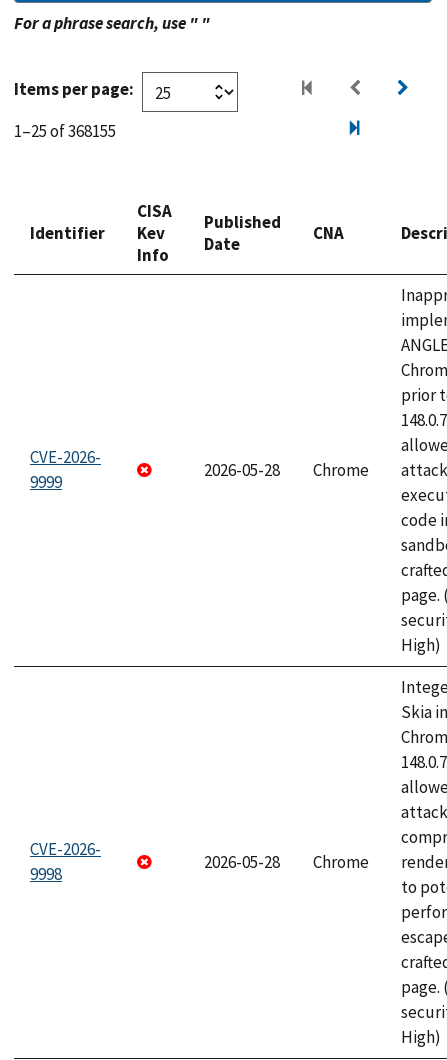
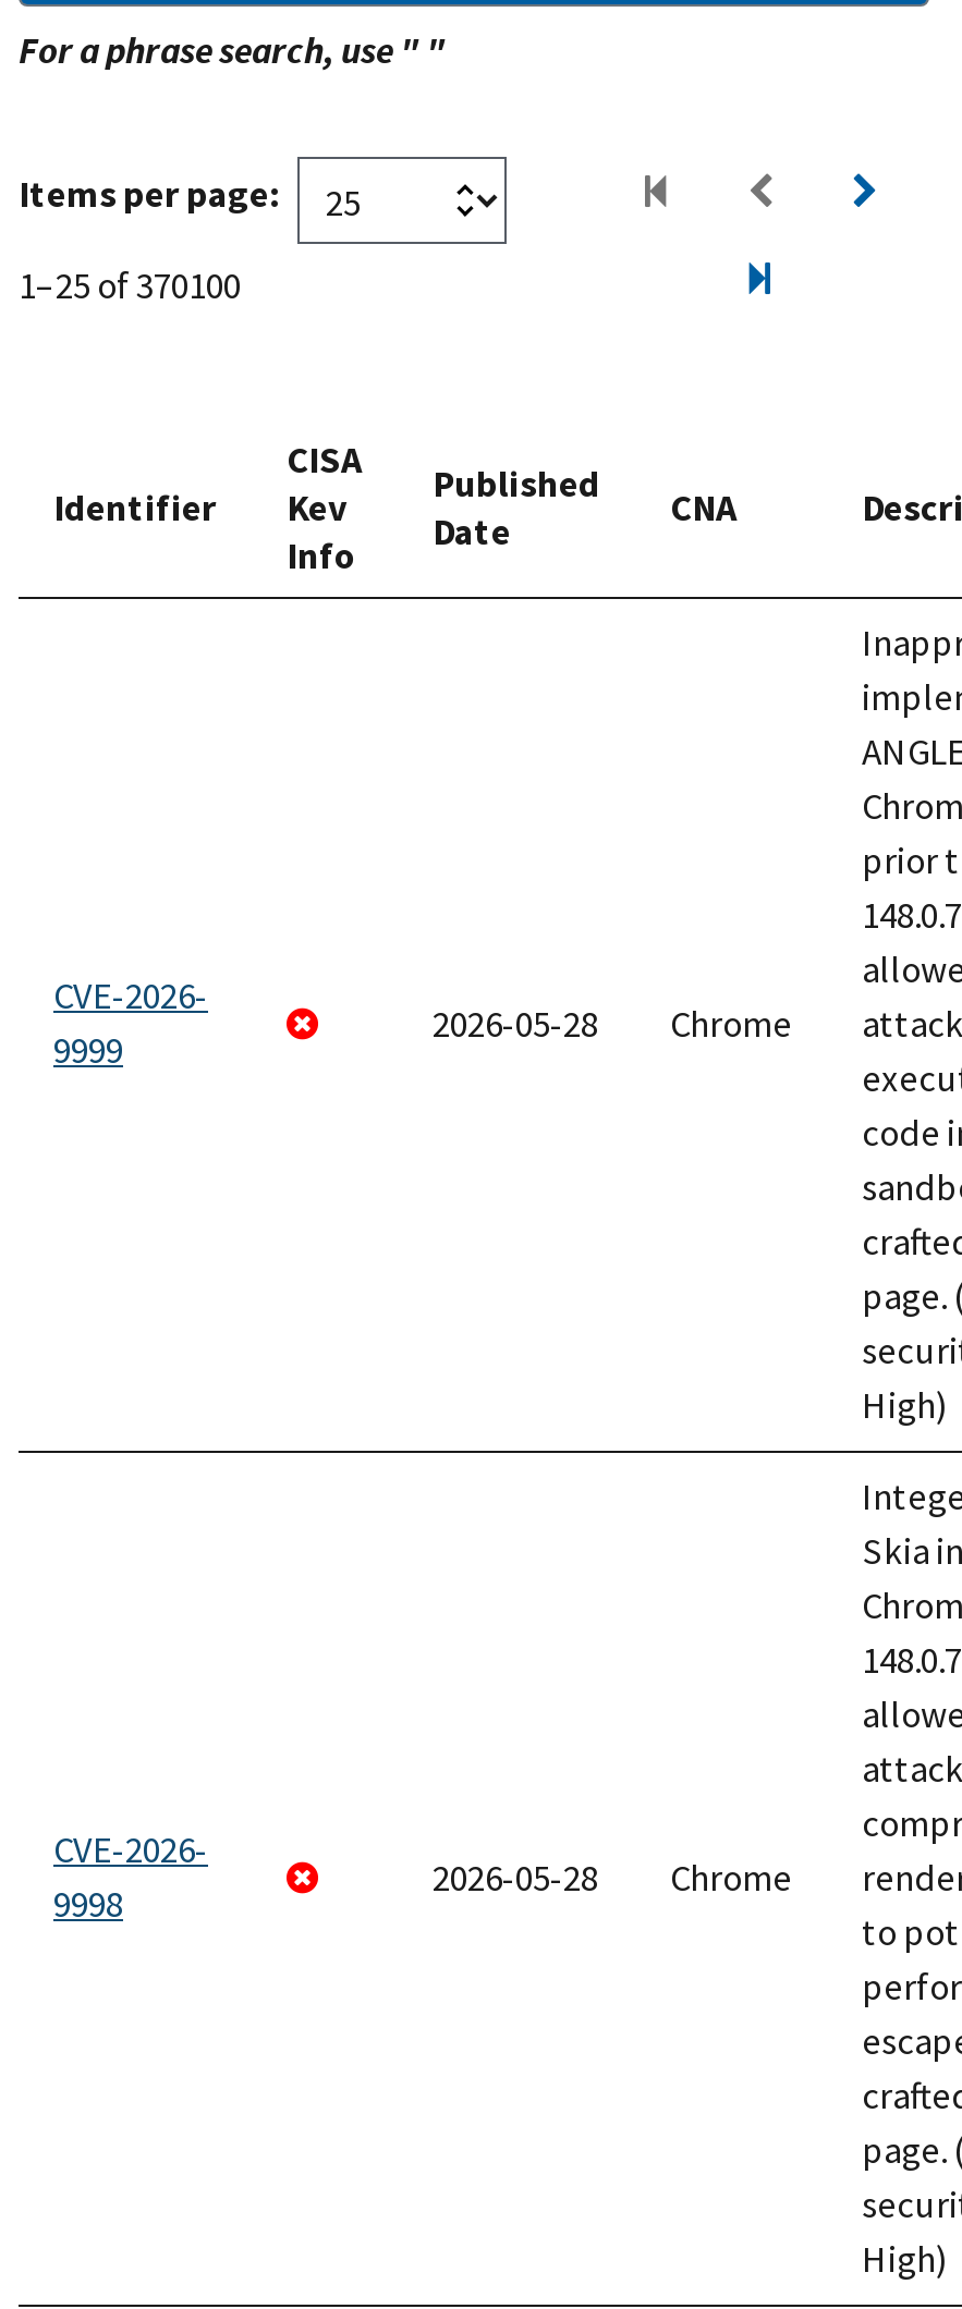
[14,120,116,142] 1–25 of 368155 -> [19,262,241,310] 1–25 of 370100

